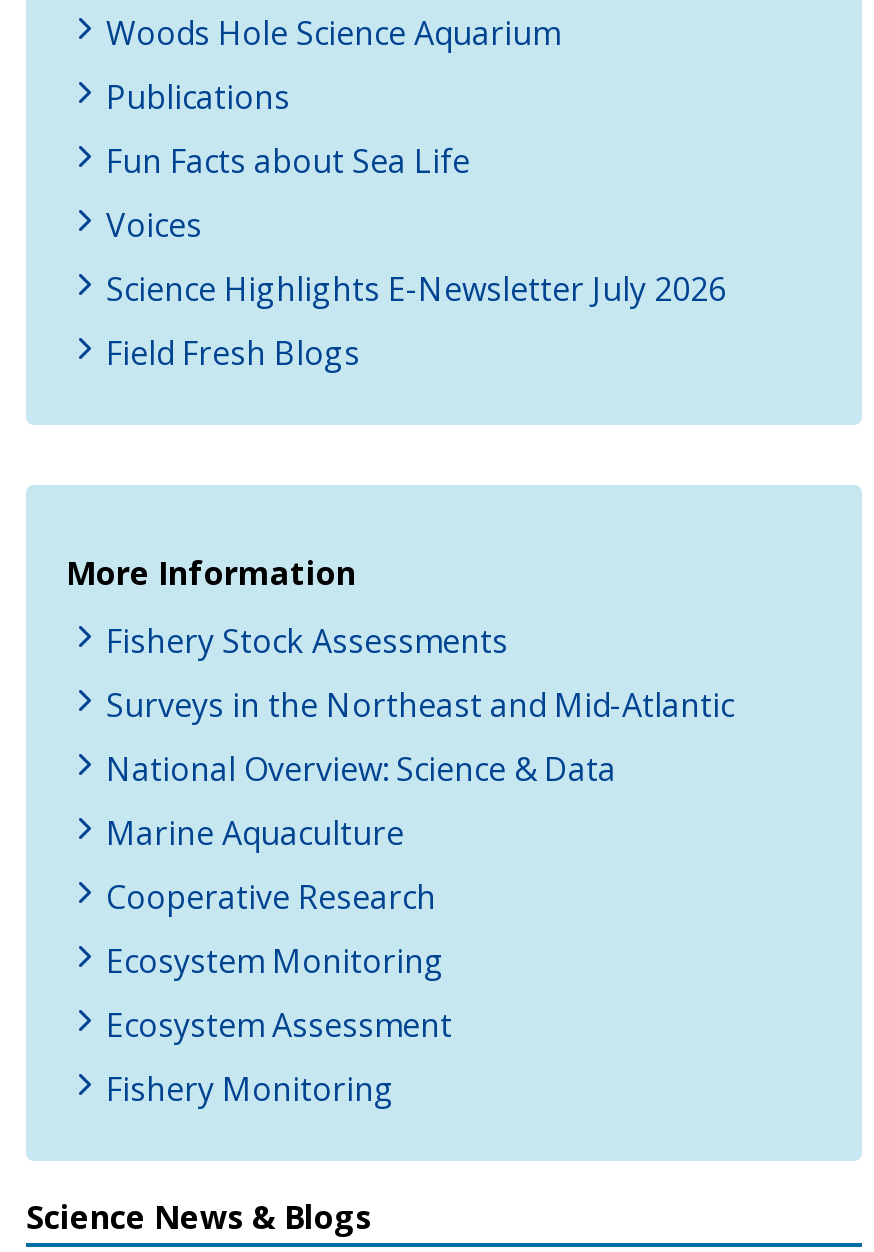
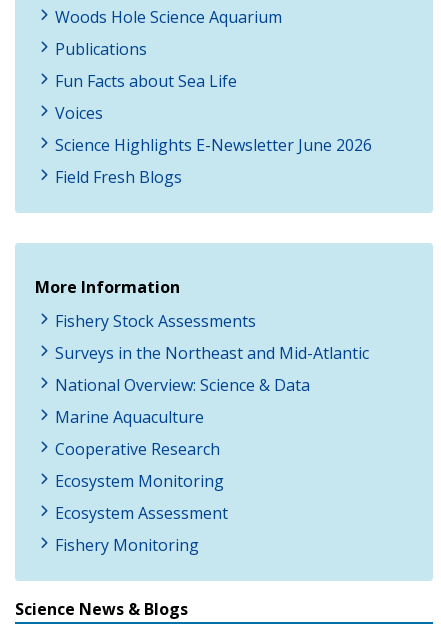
[106,267,726,311] Science Highlights E-Newsletter July 2026 -> [55,134,372,156] Science Highlights E-Newsletter June 2026

